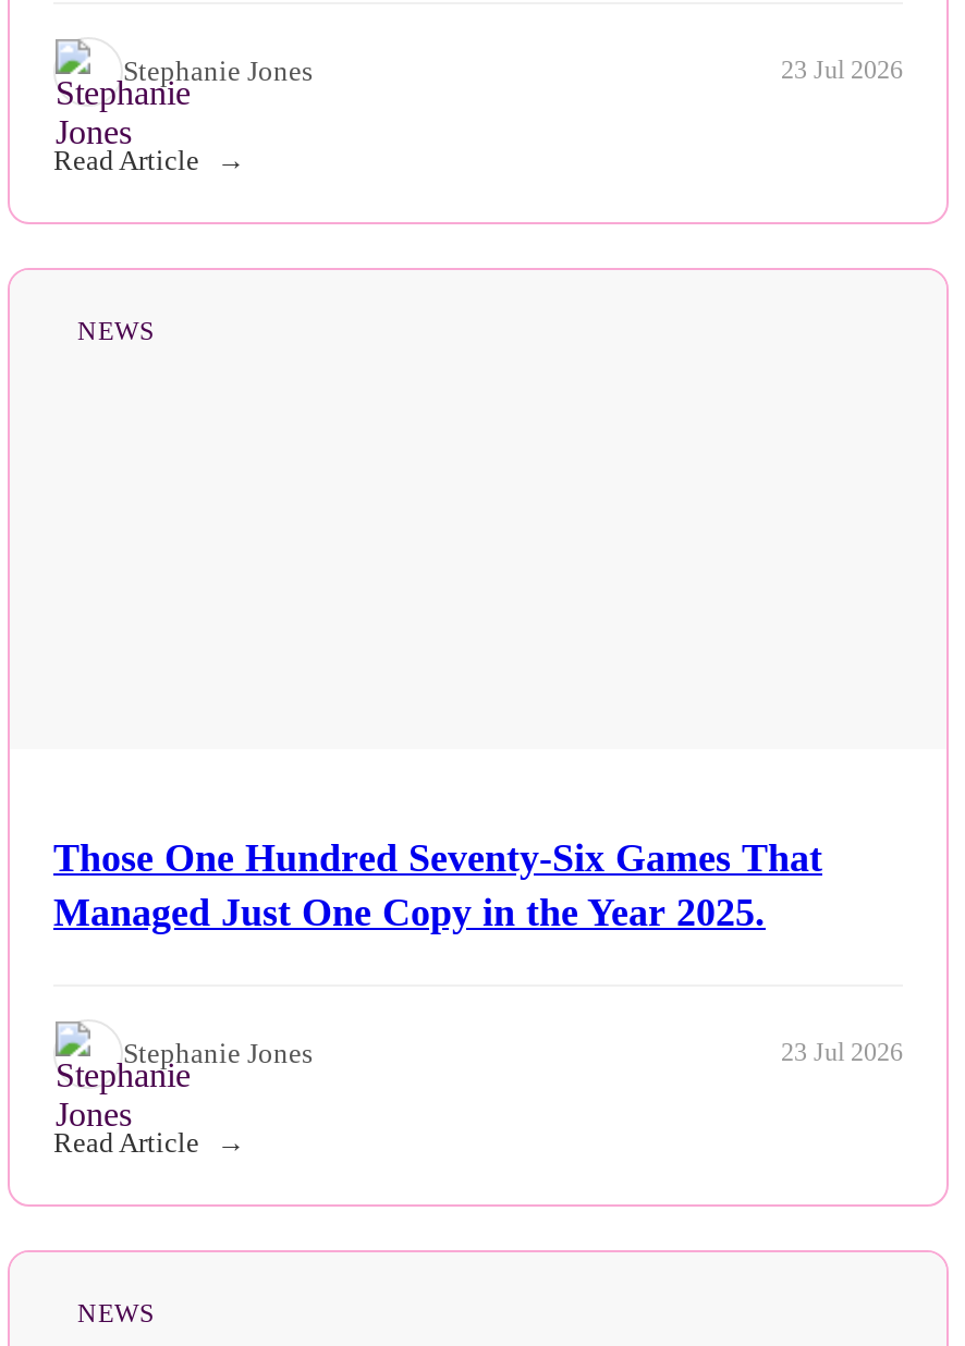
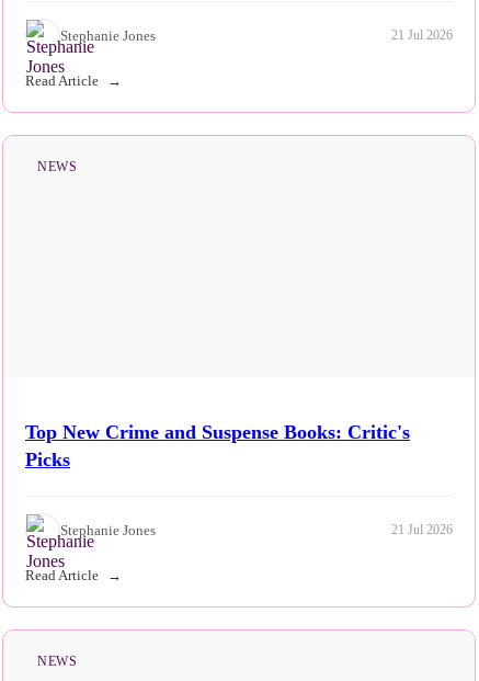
[781,55,903,85] 23 Jul 2026 -> [391,28,453,43] 21 Jul 2026
[53,835,822,933] Those One Hundred Seventy-Six Games That | Managed Just One Copy in the Year 2025. -> [25,421,410,470] Top New Crime and Suspense Books: Critic's | Picks
[781,1037,903,1067] 23 Jul 2026 -> [391,522,453,537] 21 Jul 2026

